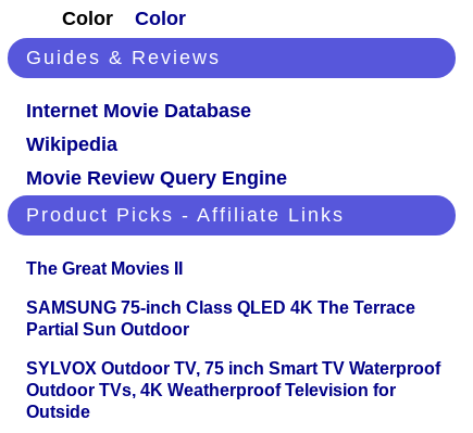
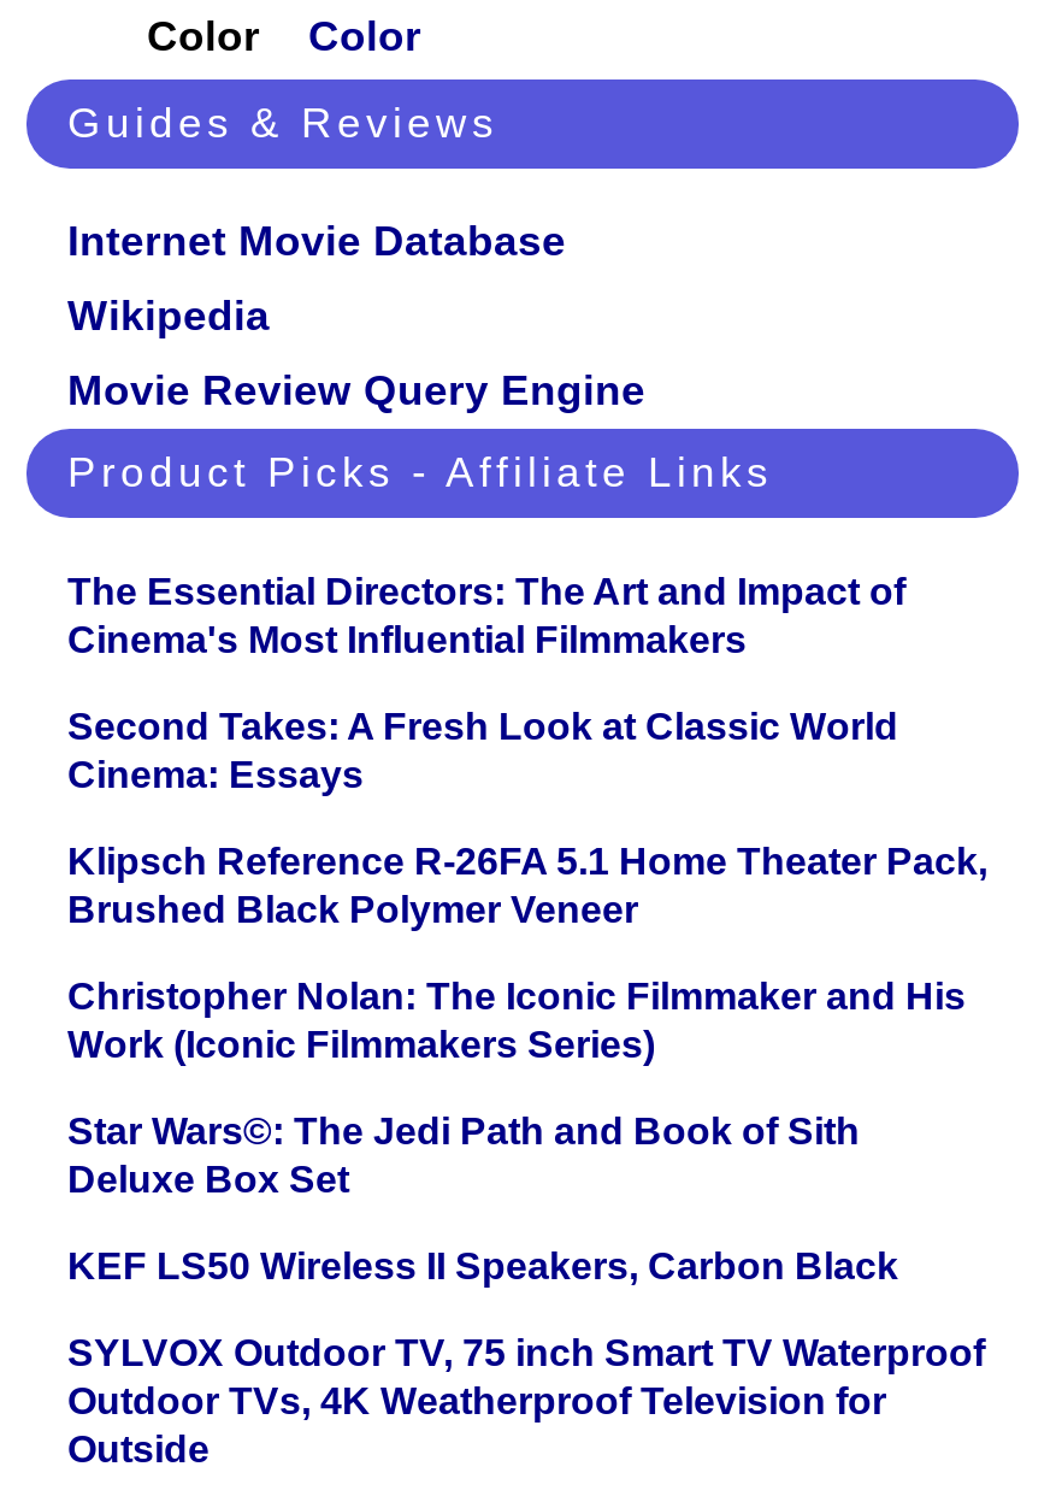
[26,260,415,339] The Great Movies II | SAMSUNG 75-inch Class QLED 4K The Terrace | Partial Sun Outdoor -> [67,572,987,1287] The Essential Directors: The Art and Impact of | Cinema's Most Influential Filmmakers | Second Takes: A Fresh Look at Classic World | Cinema: Essays | Klipsch Reference R-26FA 5.1 Home Theater Pack, | Brushed Black Polymer Veneer | Christopher Nolan: The Iconic Filmmaker and His | Work (Iconic Filmmakers Series) | Star Wars©: The Jedi Path and Book of Sith | Deluxe Box Set | KEF LS50 Wireless II Speakers, Carbon Black

